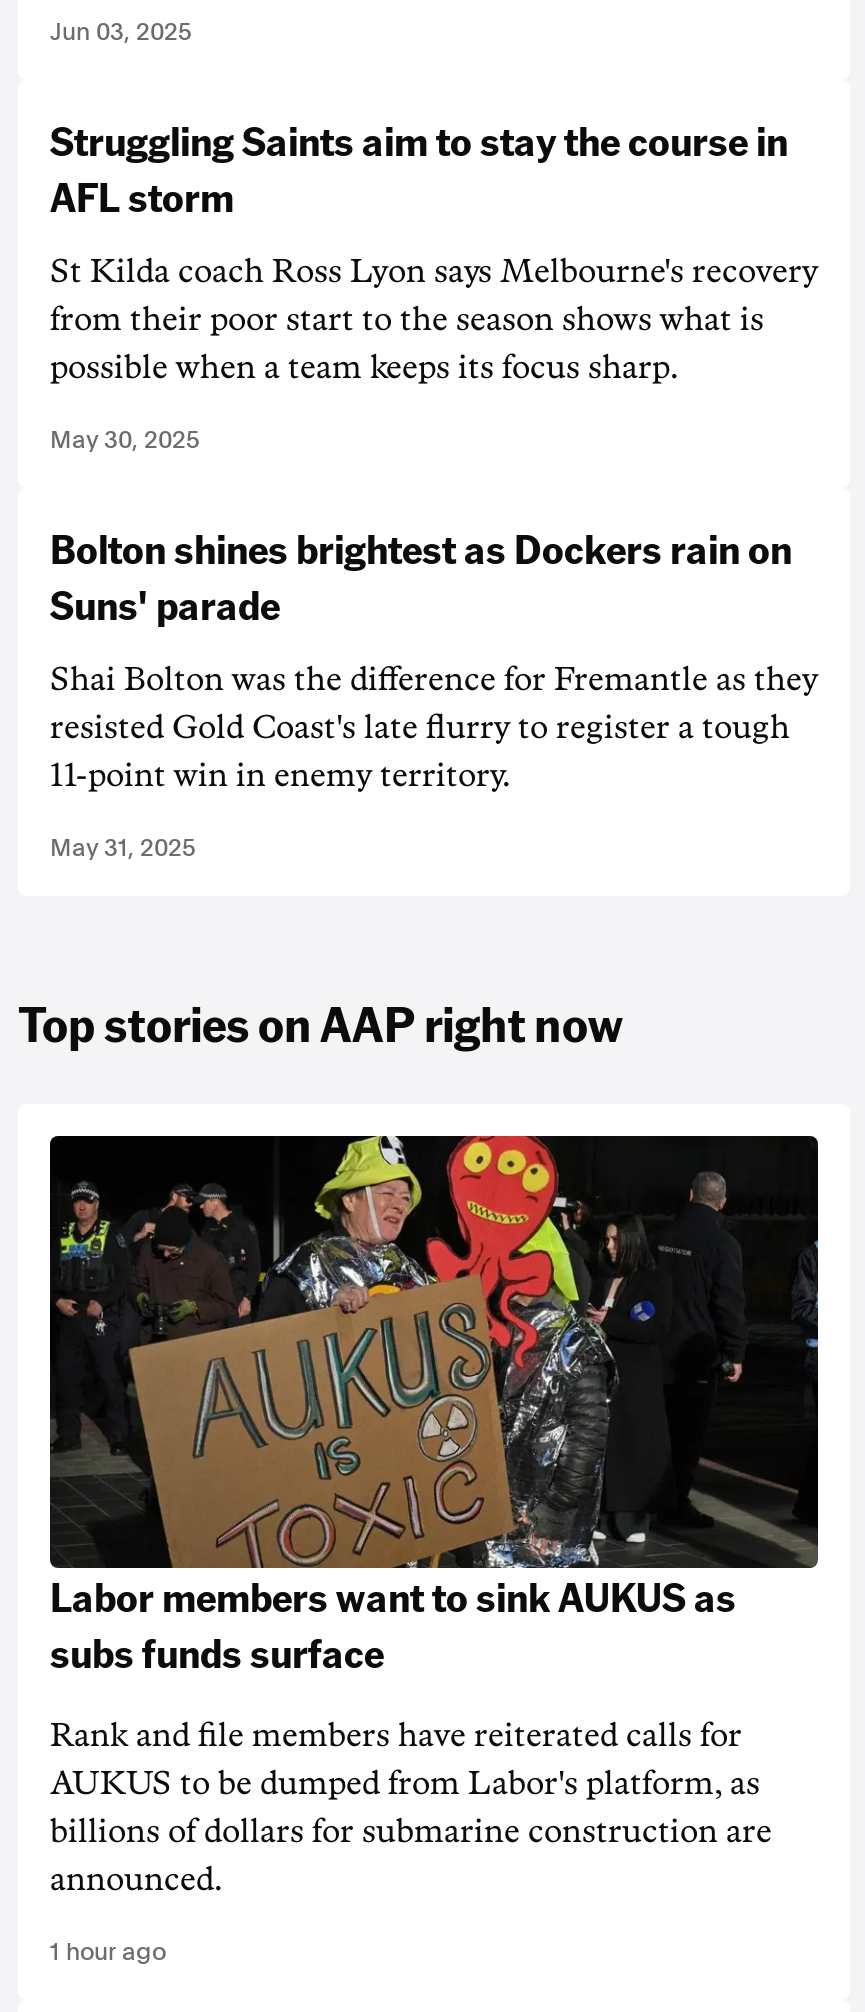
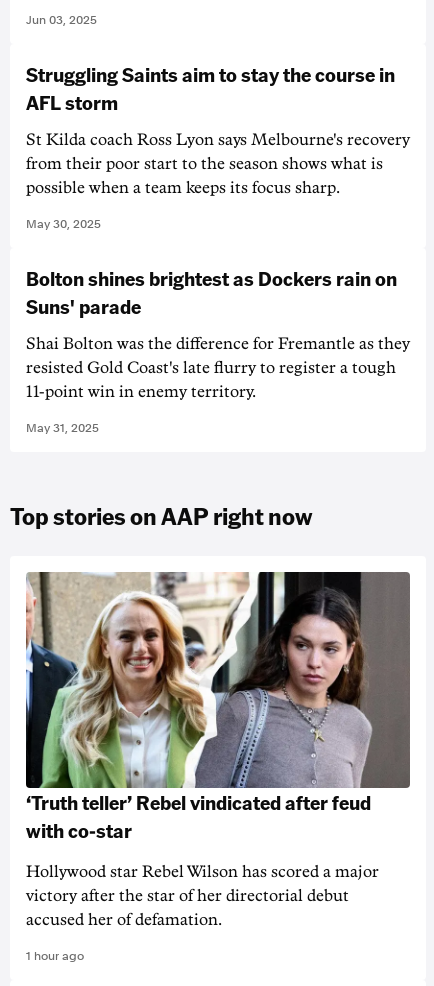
[48,1134,820,1896] [image] | Labor members want to sink AUKUS as | subs funds surface | Rank and file members have reiterated calls for | AUKUS to be dumped from Labor's platform, as | billions of dollars for submarine construction are | announced. -> [25,571,411,928] [image] | ‘Truth teller’ Rebel vindicated after feud | with co-star | Hollywood star Rebel Wilson has scored a major | victory after the star of her directorial debut | accused her of defamation.

